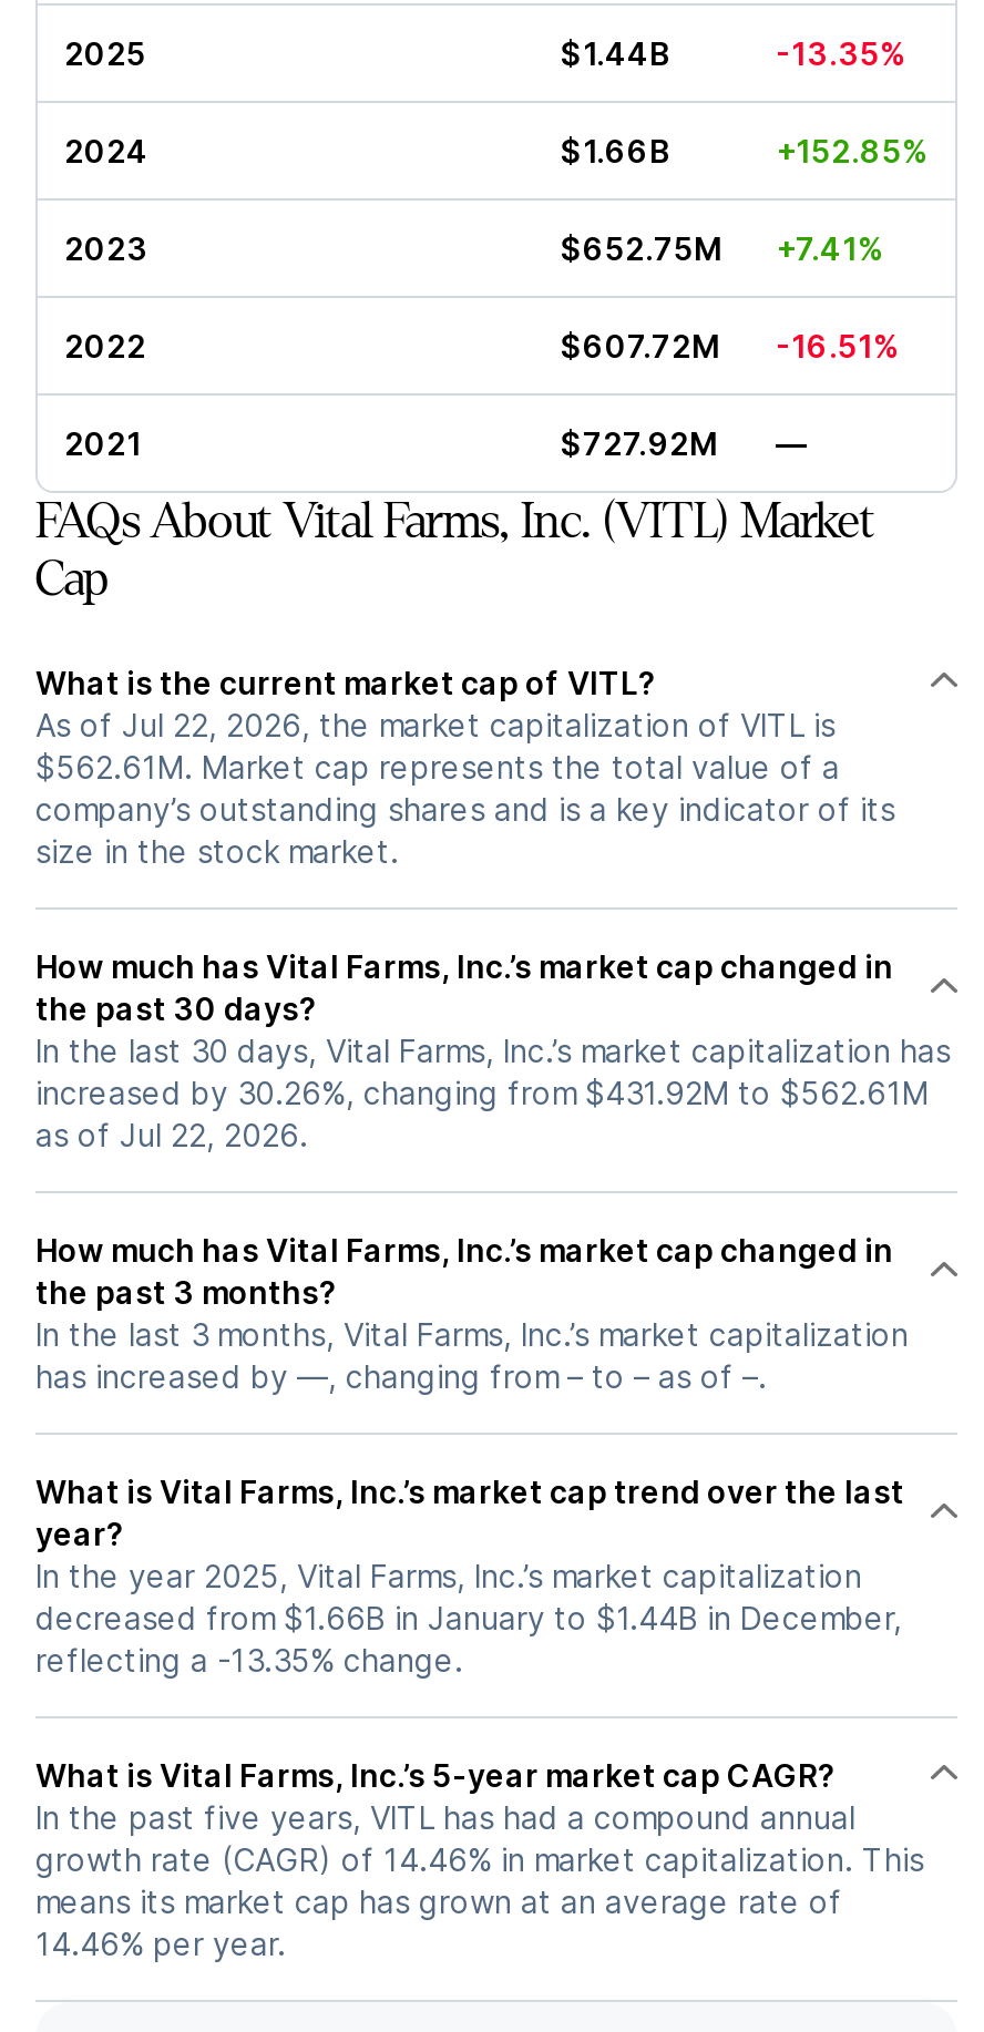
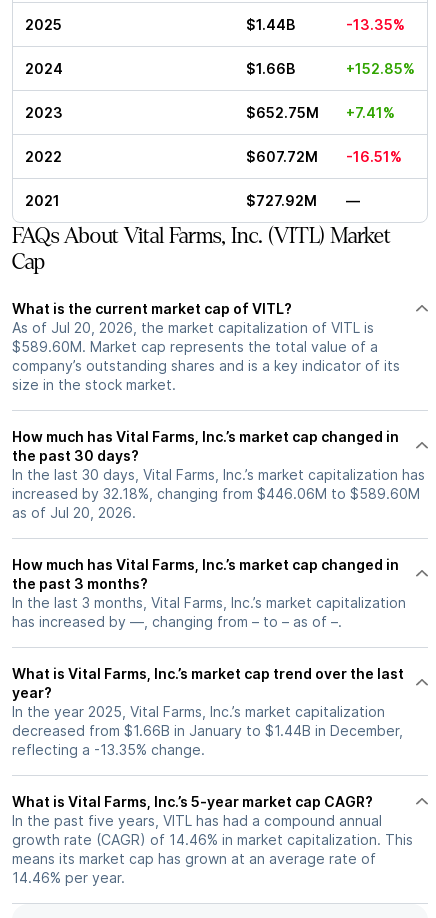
[35,705,836,742] As of Jul 22, 2026, the market capitalization of VITL is -> [12,319,374,336] As of Jul 20, 2026, the market capitalization of VITL is
[35,747,840,784] $562.61M. Market cap represents the total value of a -> [12,338,378,355] $589.60M. Market cap represents the total value of a
[35,1073,929,1110] increased by 30.26%, changing from $431.92M to $562.61M -> [12,485,420,502] increased by 32.18%, changing from $446.06M to $589.60M
[35,1115,308,1152] as of Jul 22, 2026. -> [12,504,136,521] as of Jul 20, 2026.

